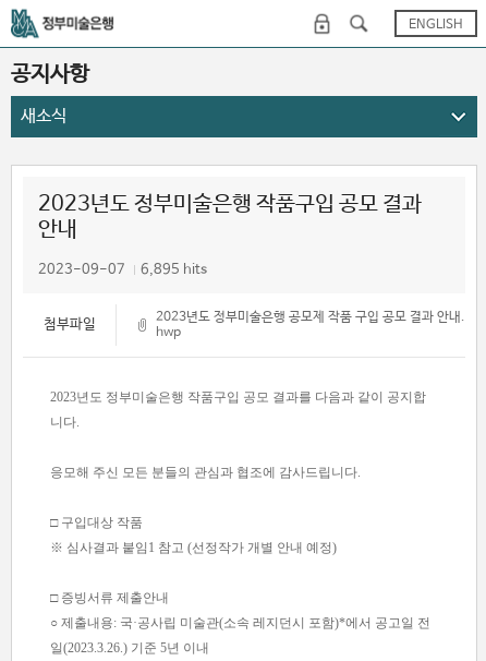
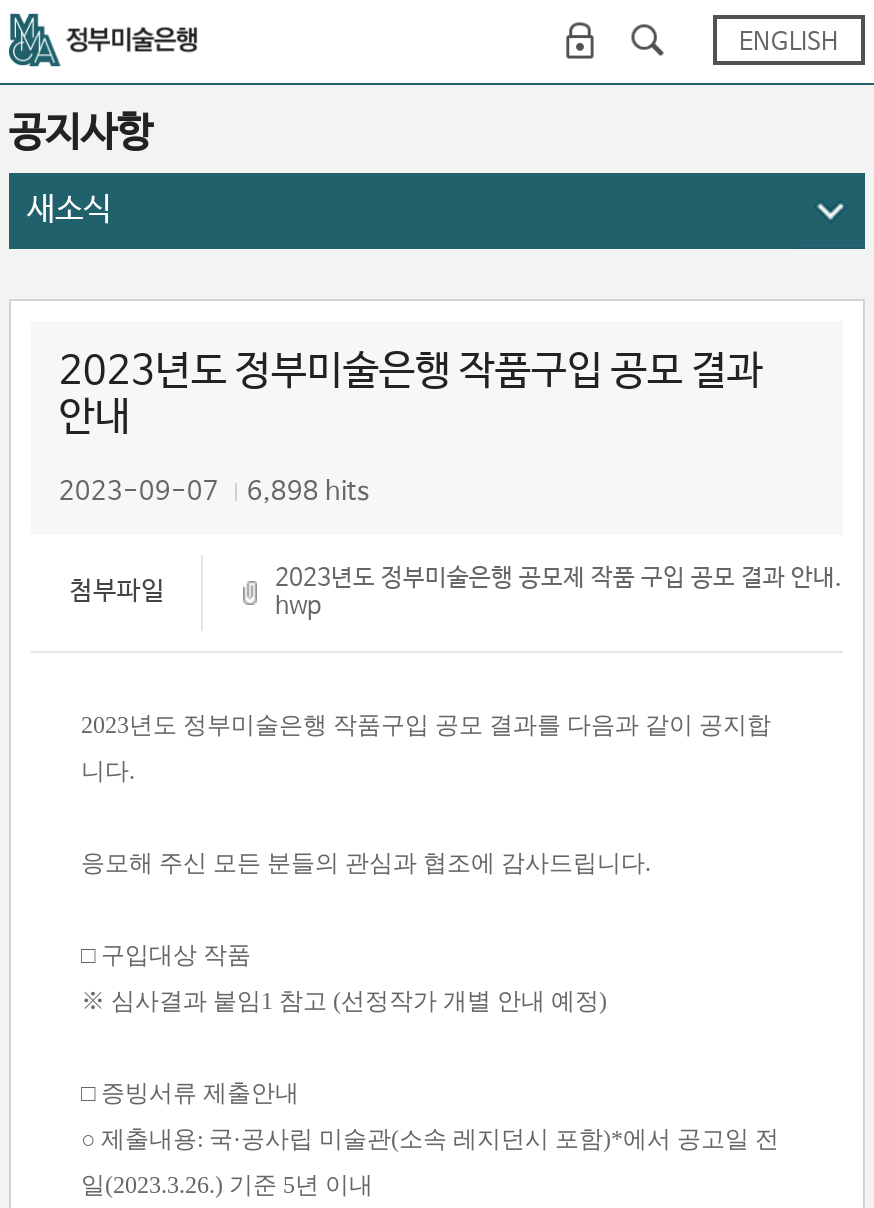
[38,262,207,278] 2023-09-07 6,895 hits -> [59,477,369,507] 2023-09-07 6,898 hits

